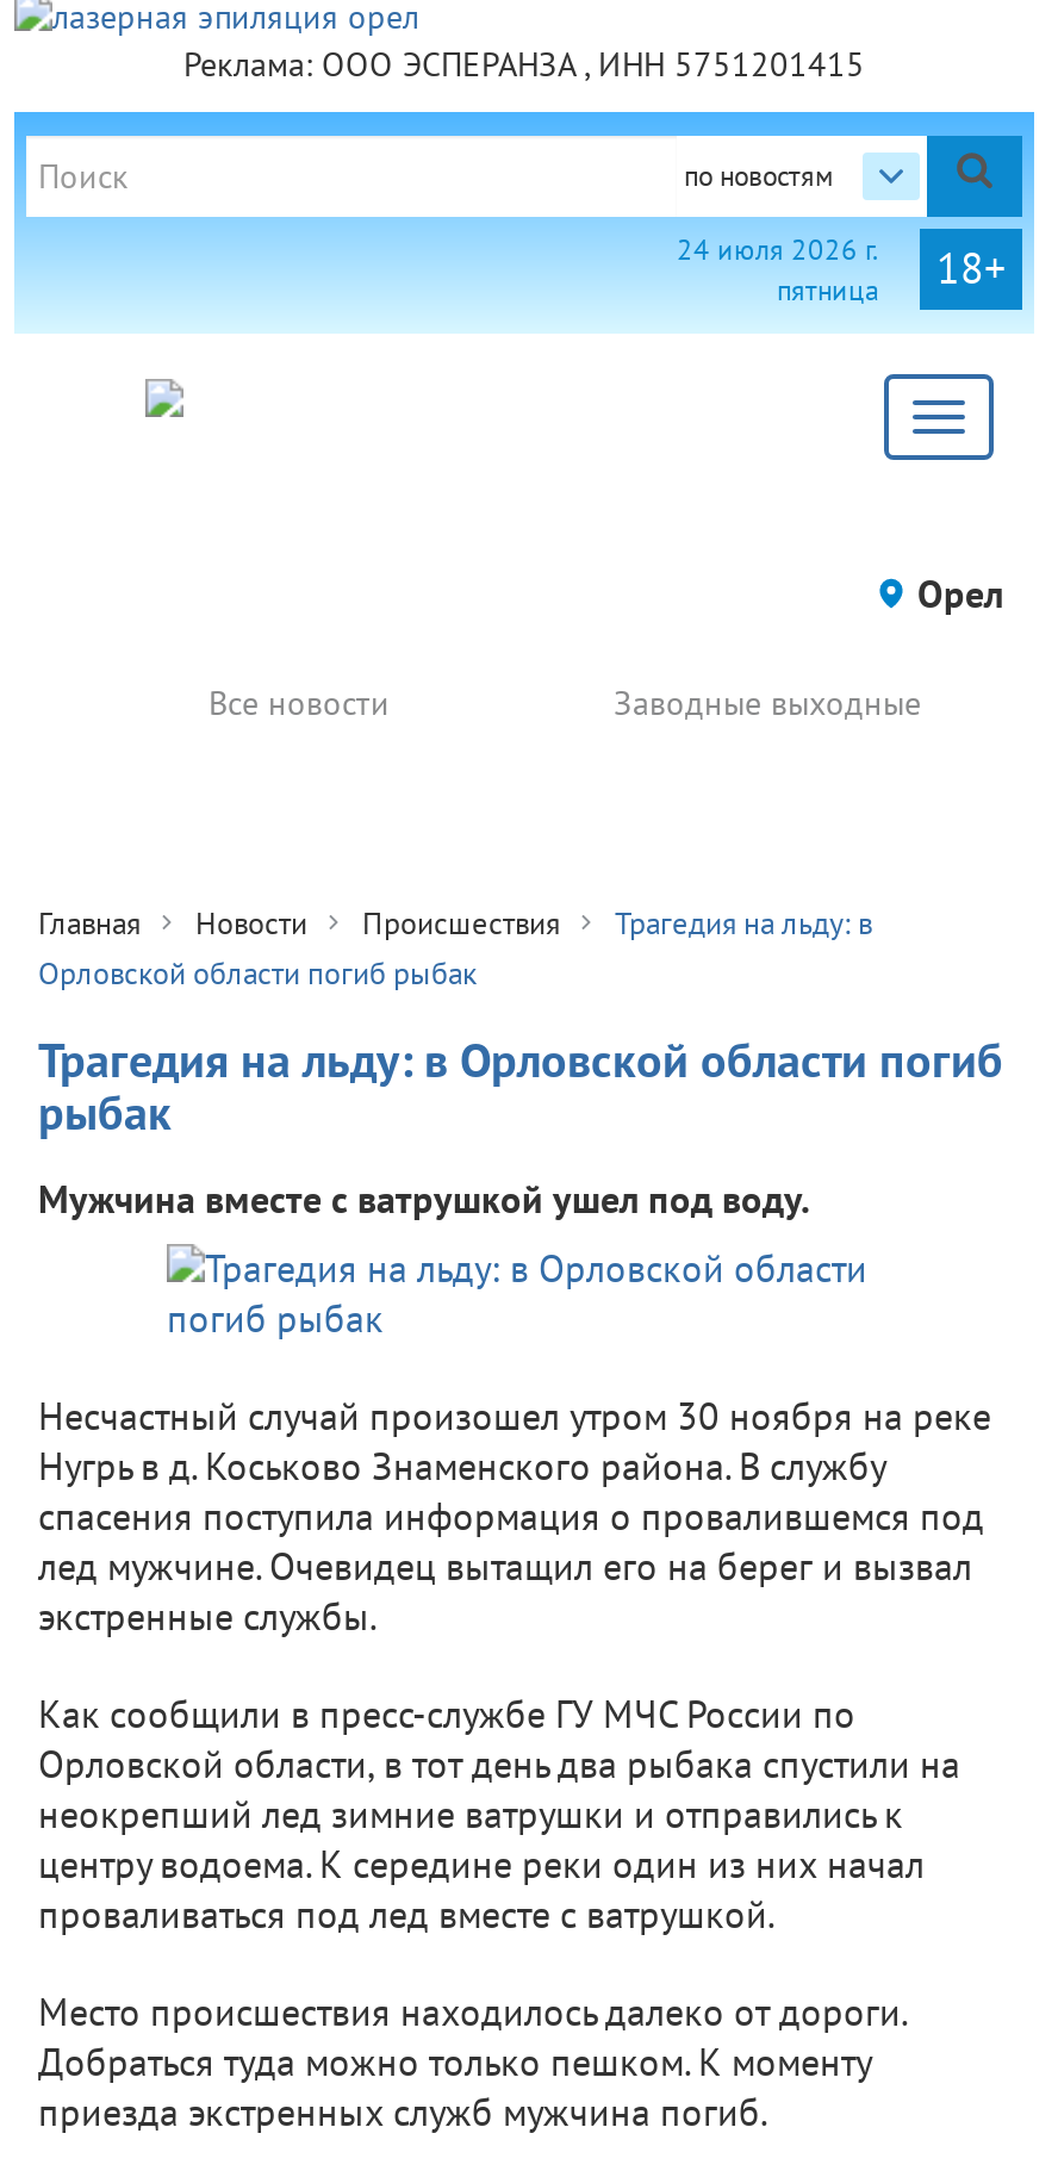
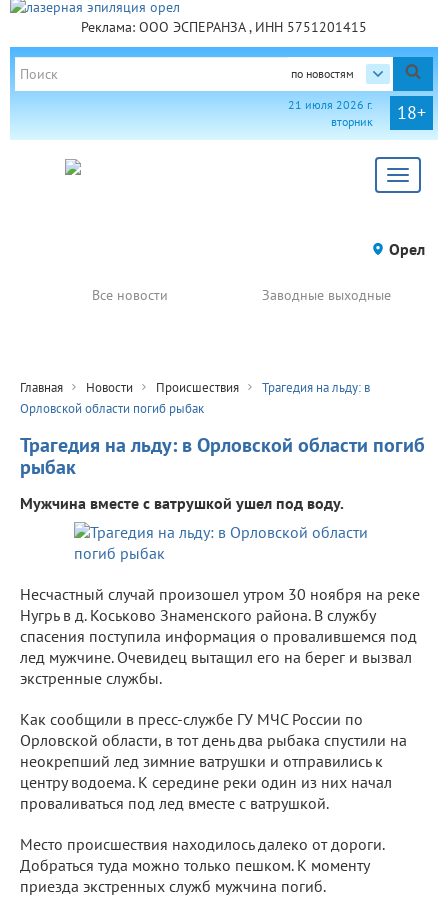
[677,230,879,306] 24 июля 2026 г. | пятница -> [288,96,373,128] 21 июля 2026 г. | вторник

